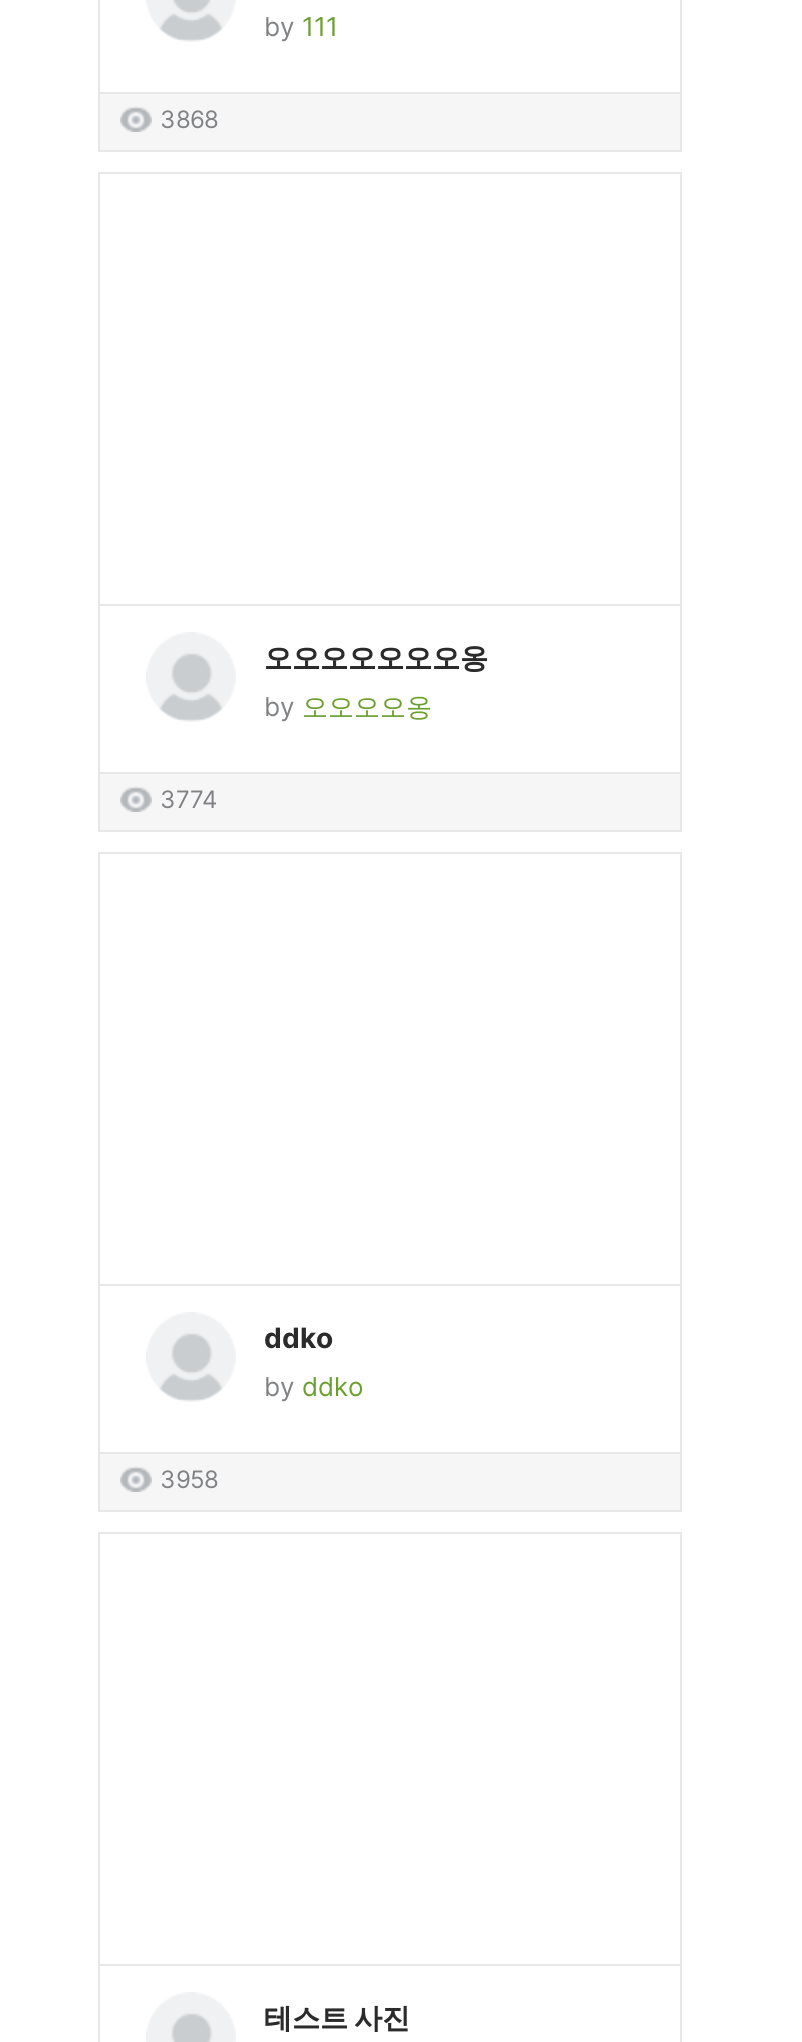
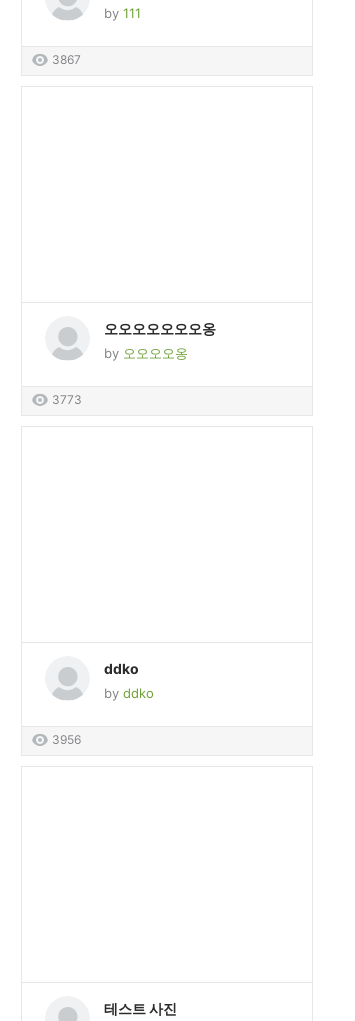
[160,104,218,134] 3868 -> [52,52,81,67] 3867
[160,784,218,814] 3774 -> [52,392,82,407] 3773
[160,1464,218,1494] 3958 -> [52,732,81,747] 3956

